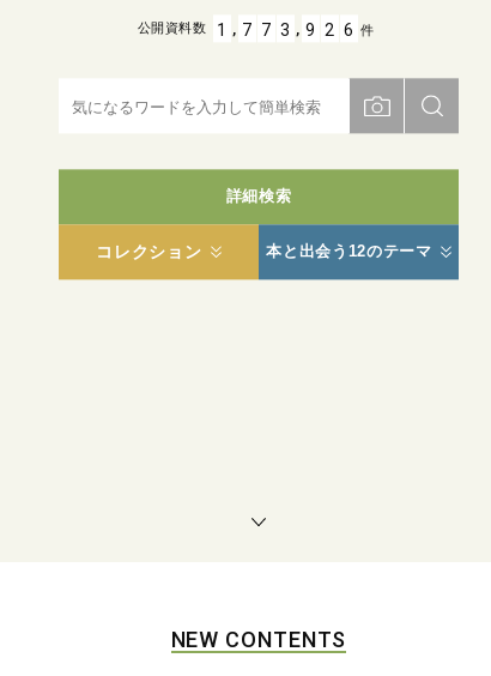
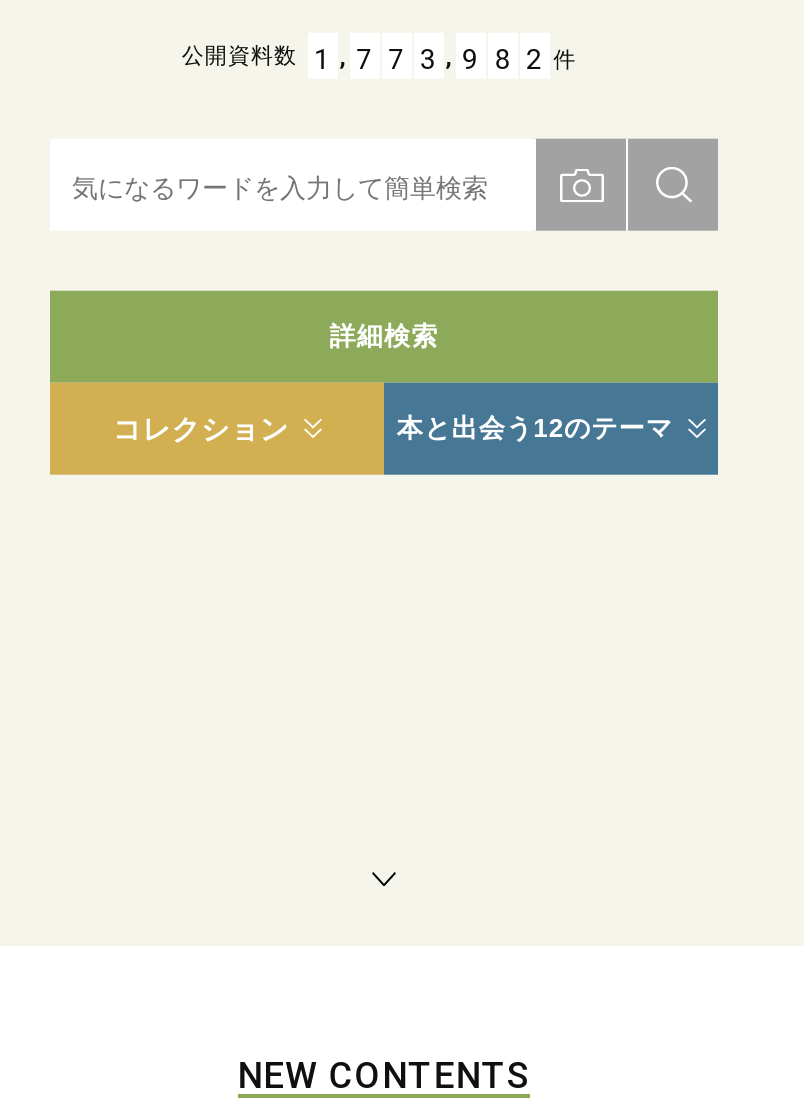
[137,20,374,40] 公開資料数 1 , 7 7 3 , 9 2 6 件 -> [182,41,576,74] 公開資料数 1 , 7 7 3 , 9 8 2 件

